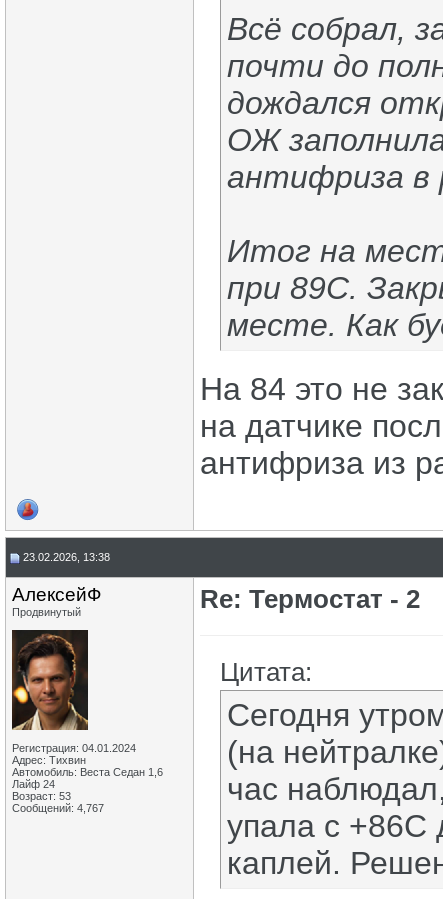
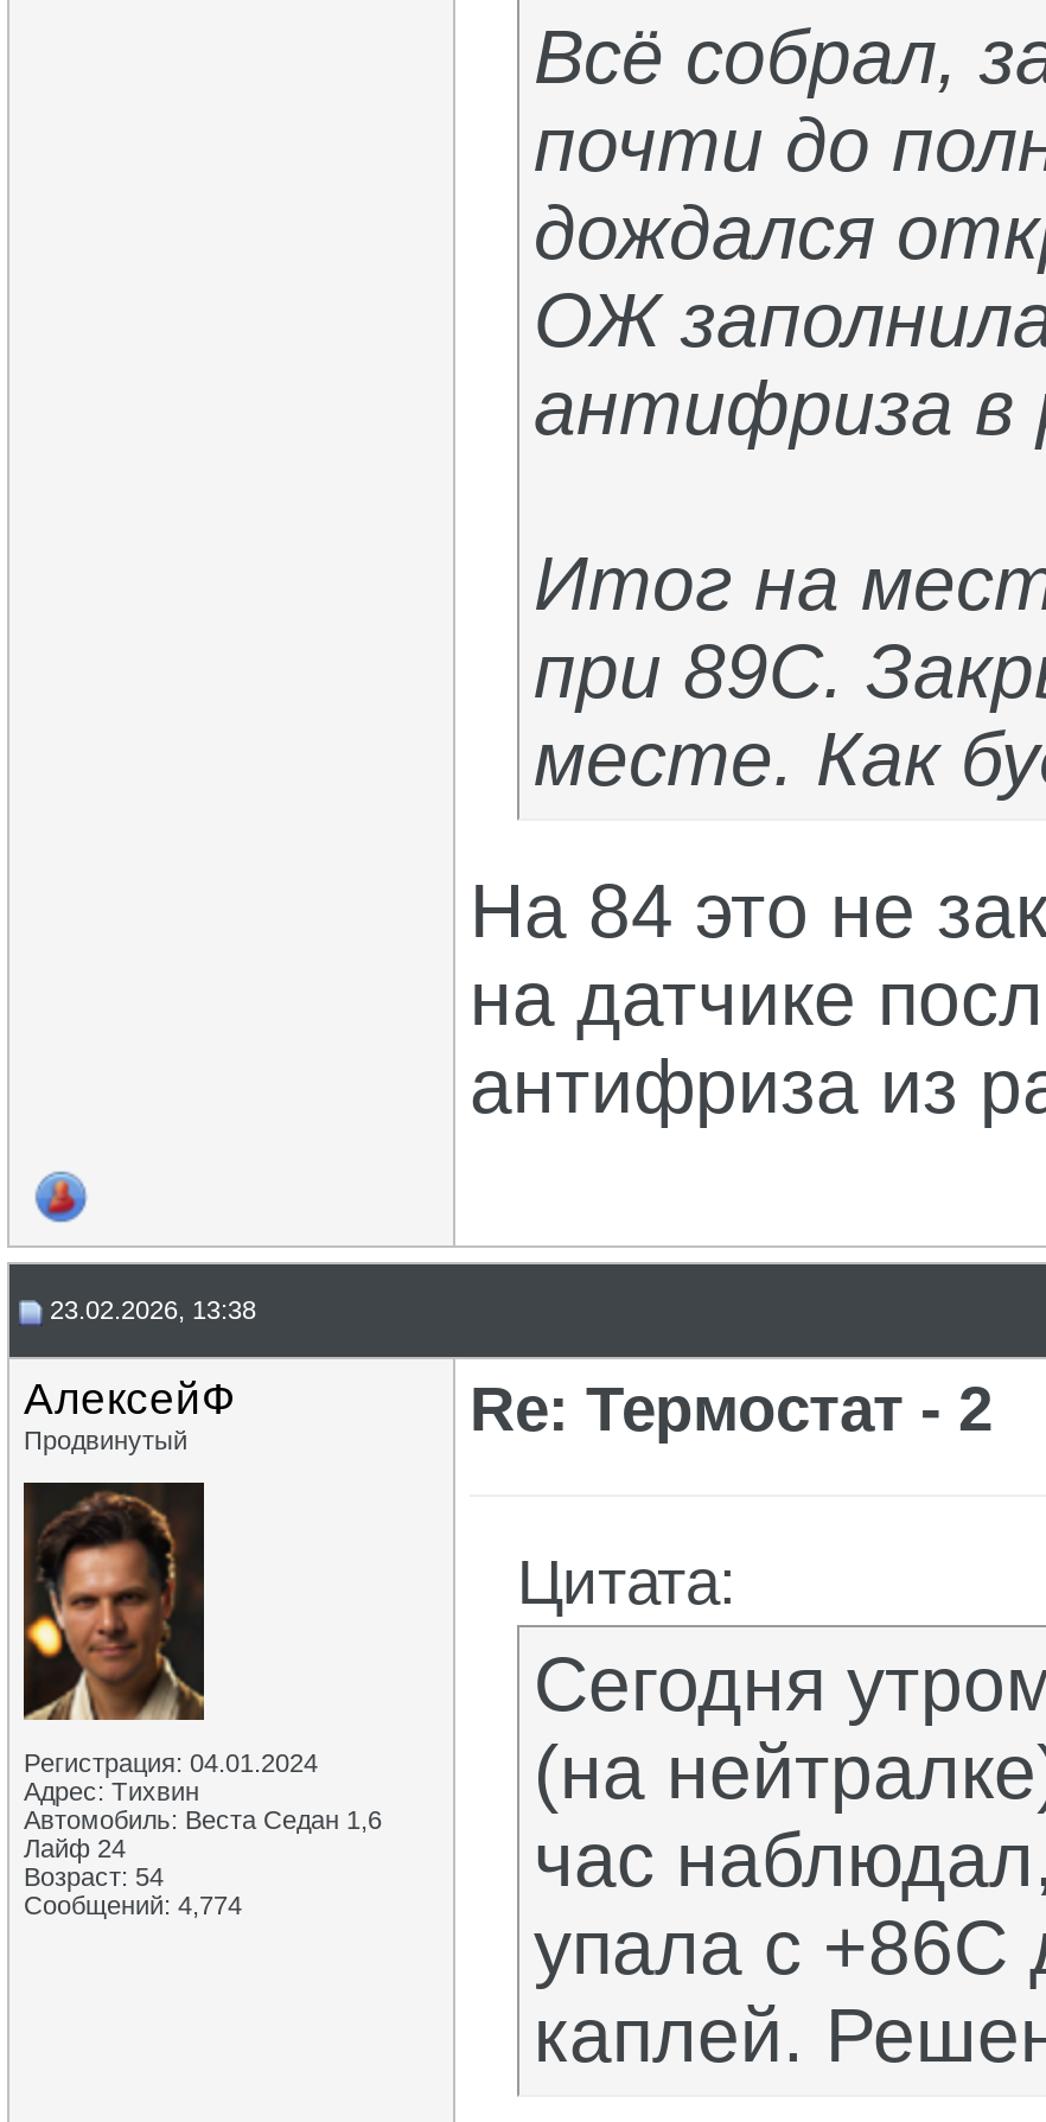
[12,790,71,802] Возраст: 53 -> [24,1862,164,1891] Возраст: 54
[12,802,104,814] Сообщений: 4,767 -> [24,1891,242,1919] Сообщений: 4,774

